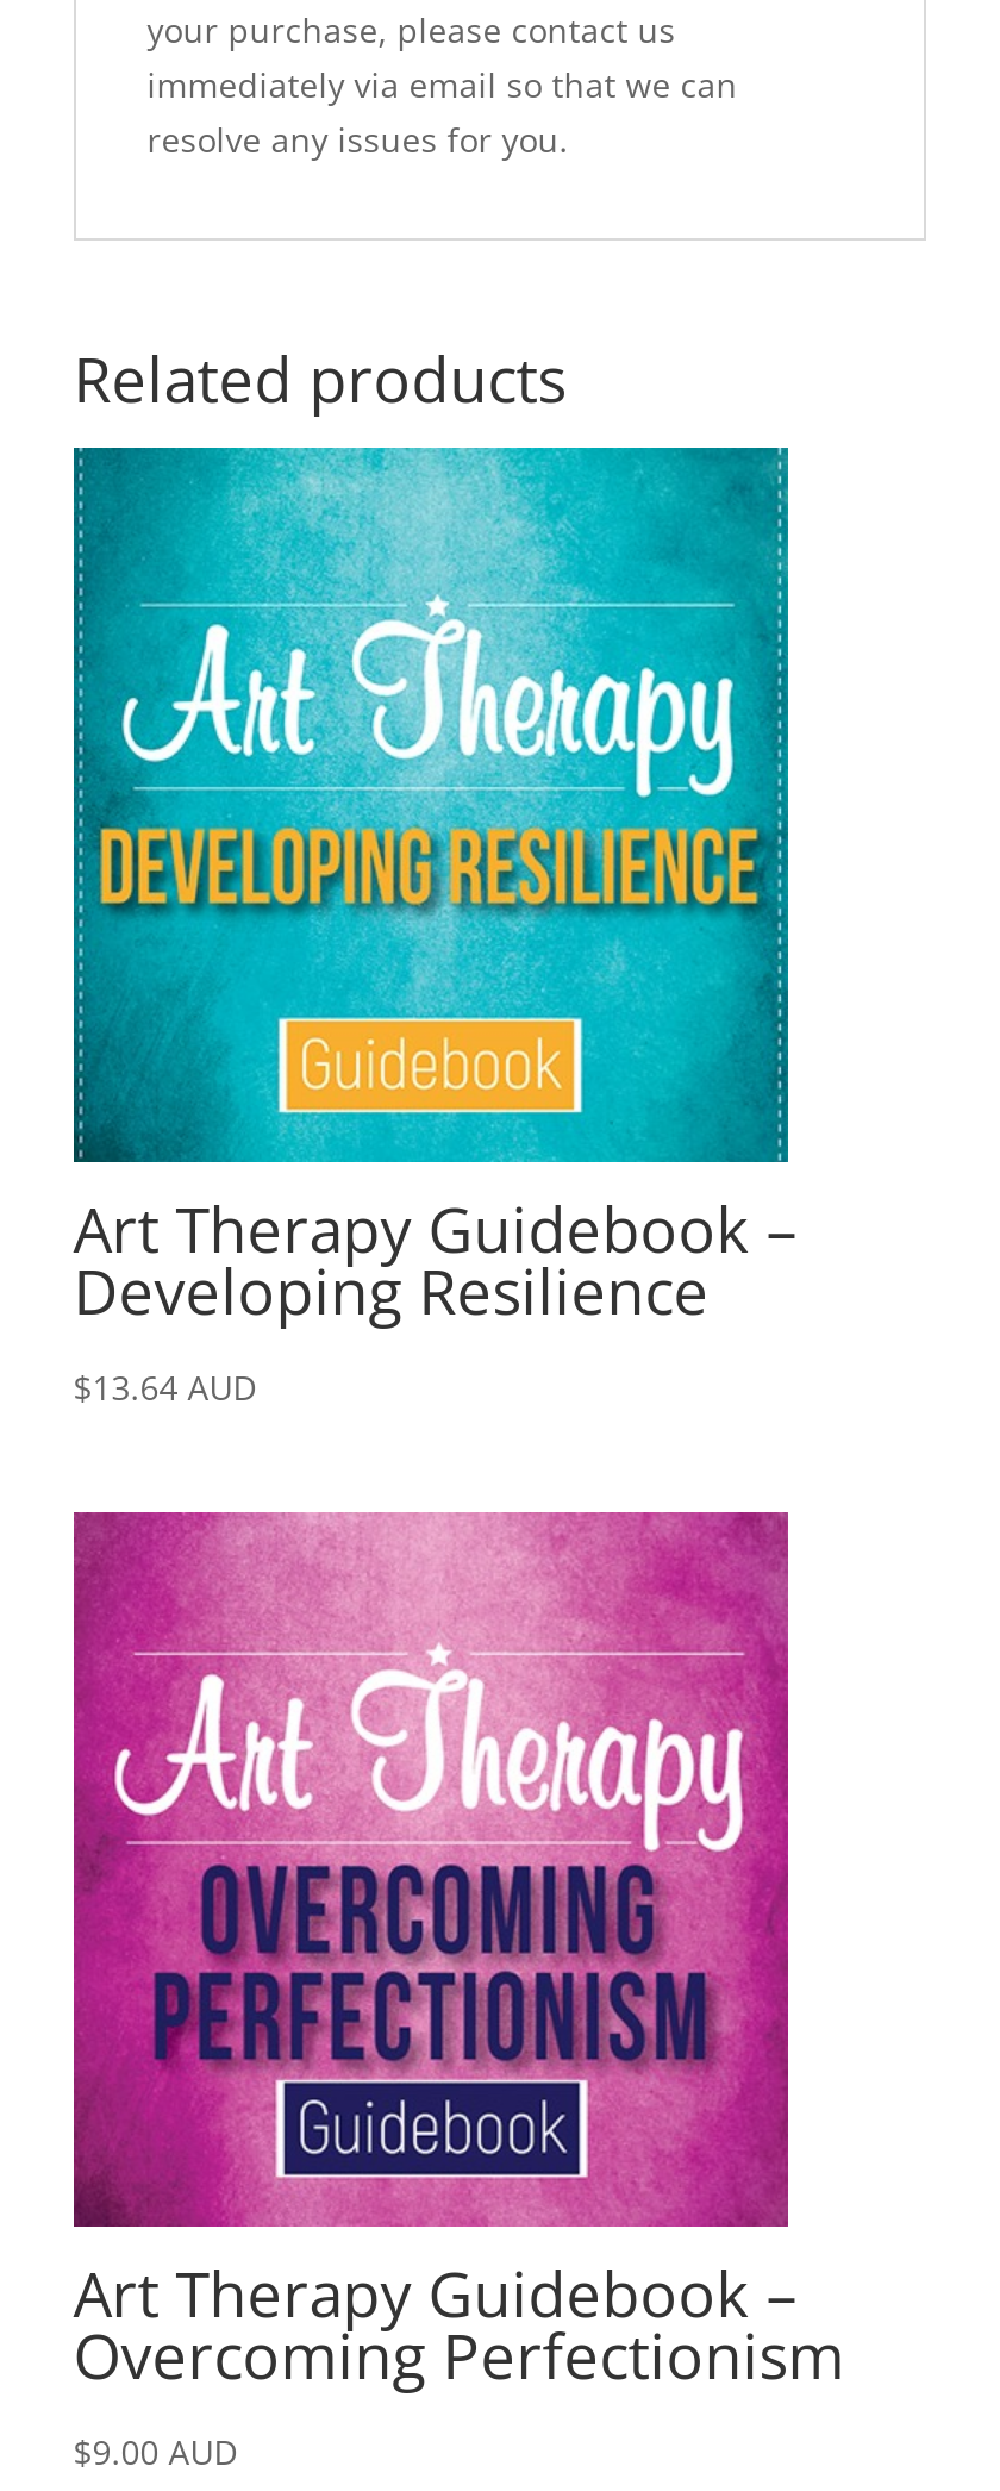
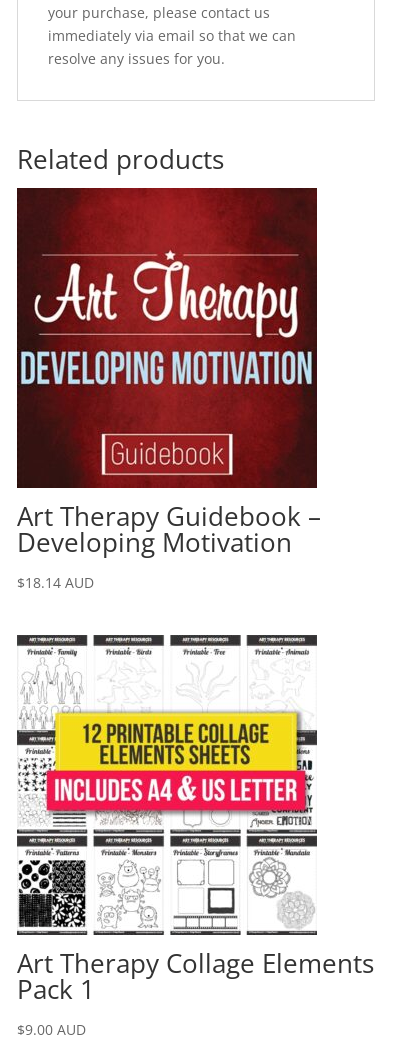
[71,445,790,1410] [image] | Developing Resilience | $13.64 AUD -> [16,187,318,592] [image] | Developing Motivation | $18.14 AUD
[71,1510,845,2399] [image] | Art Therapy Guidebook – | Overcoming Perfectionism -> [16,634,374,1007] [image] | Art Therapy Collage Elements | Pack 1

